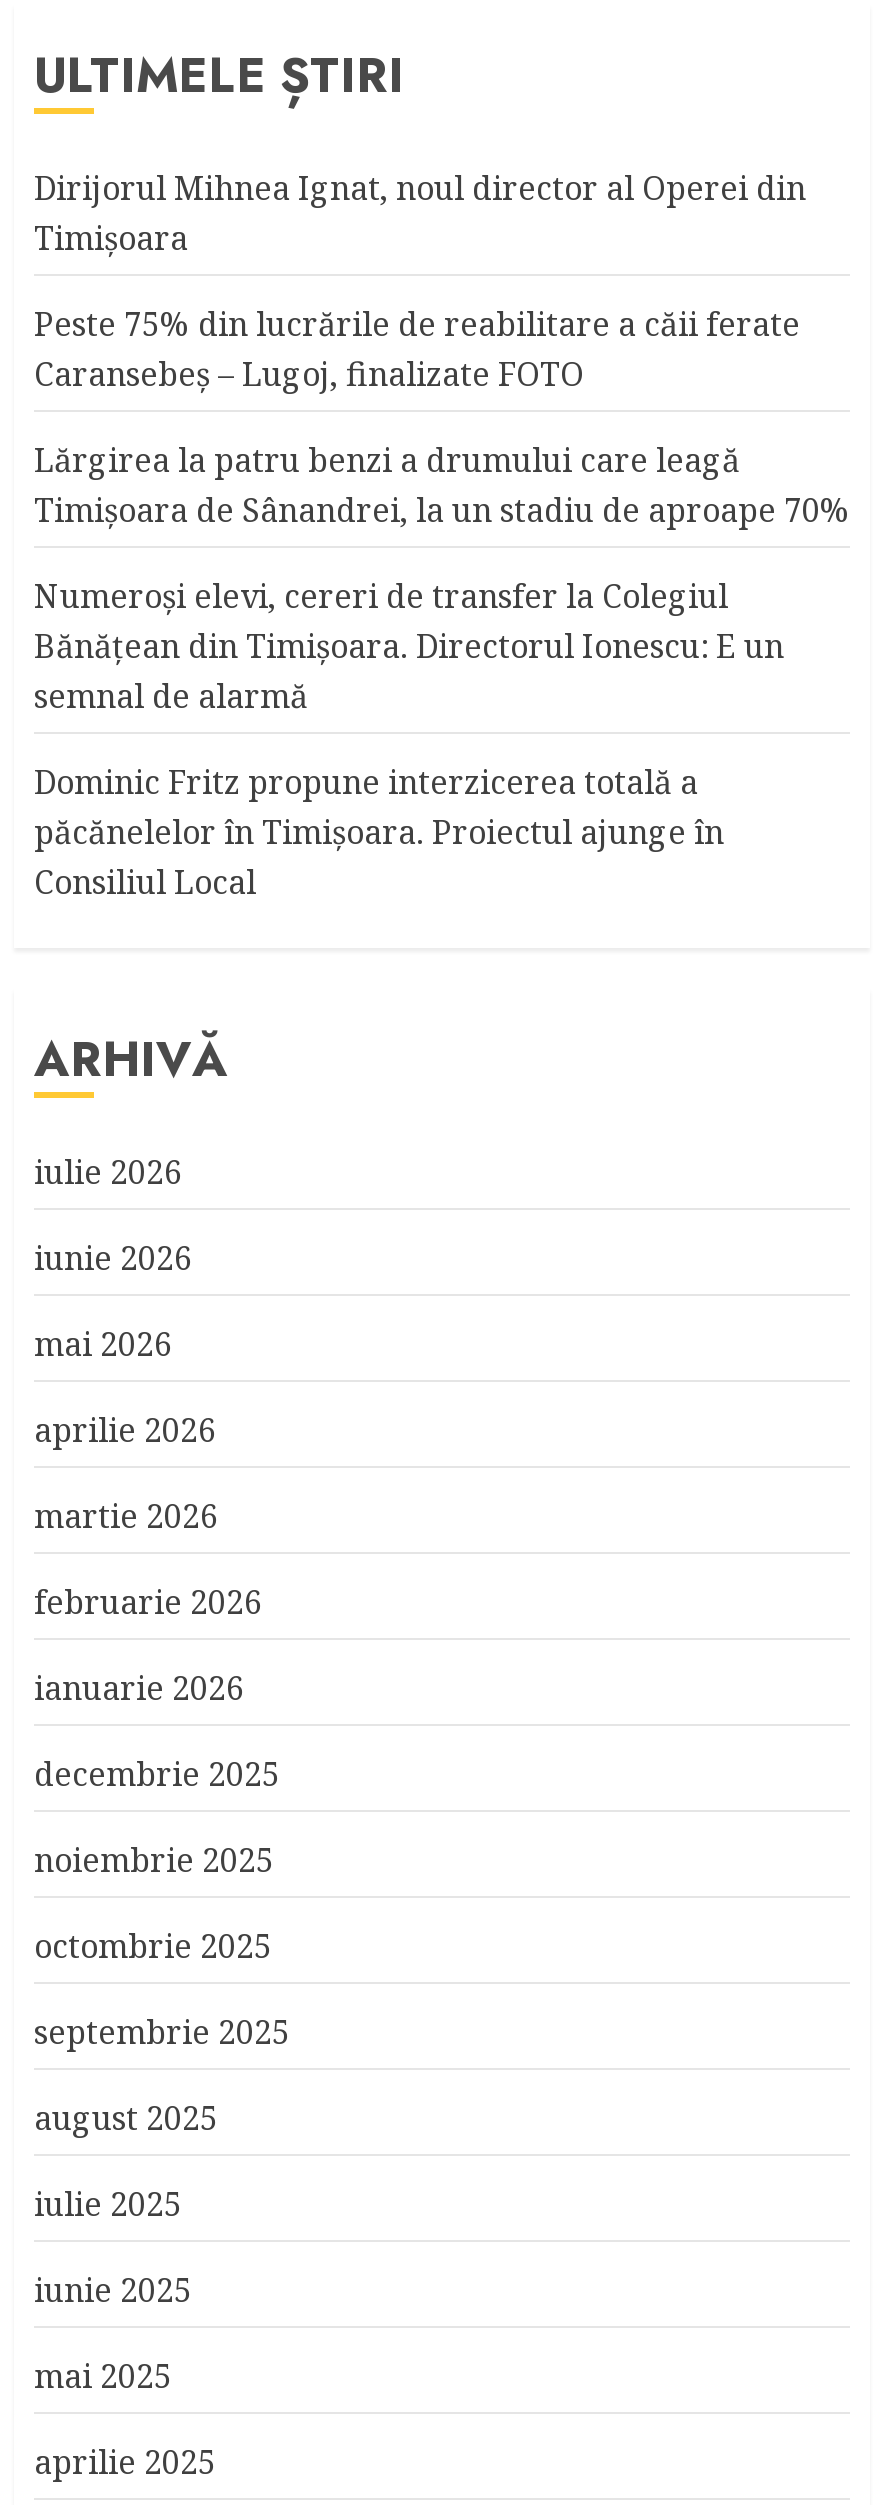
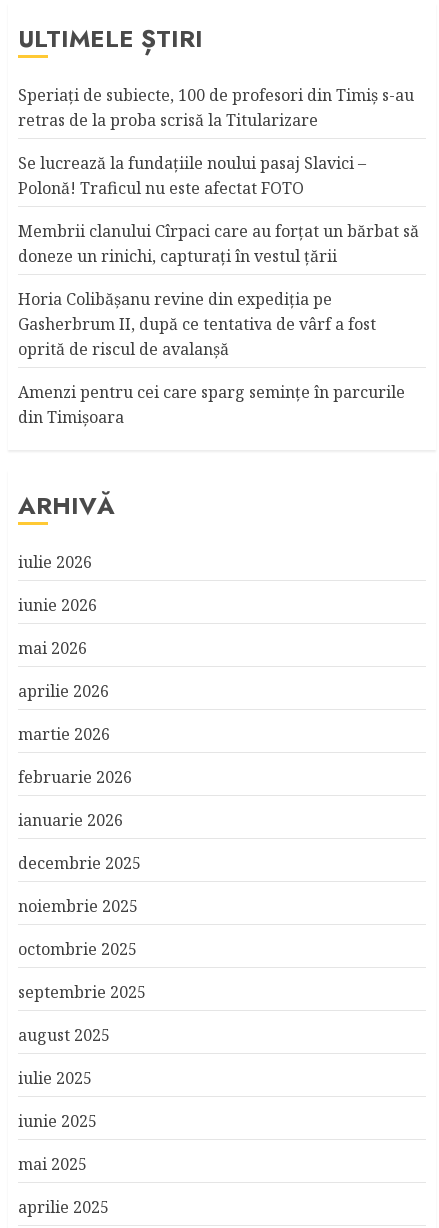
[34,166,806,260] Dirijorul Mihnea Ignat, noul director al Operei din | Timişoara -> [18,84,414,131] Speriaţi de subiecte, 100 de profesori din Timiş s-au | retras de la proba scrisă la Titularizare
[34,302,800,396] Peste 75% din lucrările de reabilitare a căii ferate | Caransebeş – Lugoj, finalizate FOTO -> [18,152,366,199] Se lucrează la fundaţiile noului pasaj Slavici – | Polonă! Traficul nu este afectat FOTO
[34,438,850,532] Lărgirea la patru benzi a drumului care leagă | Timișoara de Sânandrei, la un stadiu de aproape 70% -> [18,220,419,267] Membrii clanului Cîrpaci care au forţat un bărbat să | doneze un rinichi, capturaţi în vestul ţării
[34,574,784,718] Numeroşi elevi, cereri de transfer la Colegiul | Bănăţean din Timişoara. Directorul Ionescu: E un | semnal de alarmă -> [18,288,376,360] Horia Colibășanu revine din expediția pe | Gasherbrum II, după ce tentativa de vârf a fost | oprită de riscul de avalanșă
[34,760,724,904] Dominic Fritz propune interzicerea totală a | păcănelelor în Timișoara. Proiectul ajunge în | Consiliul Local -> [18,381,405,428] Amenzi pentru cei care sparg seminţe în parcurile | din Timişoara

